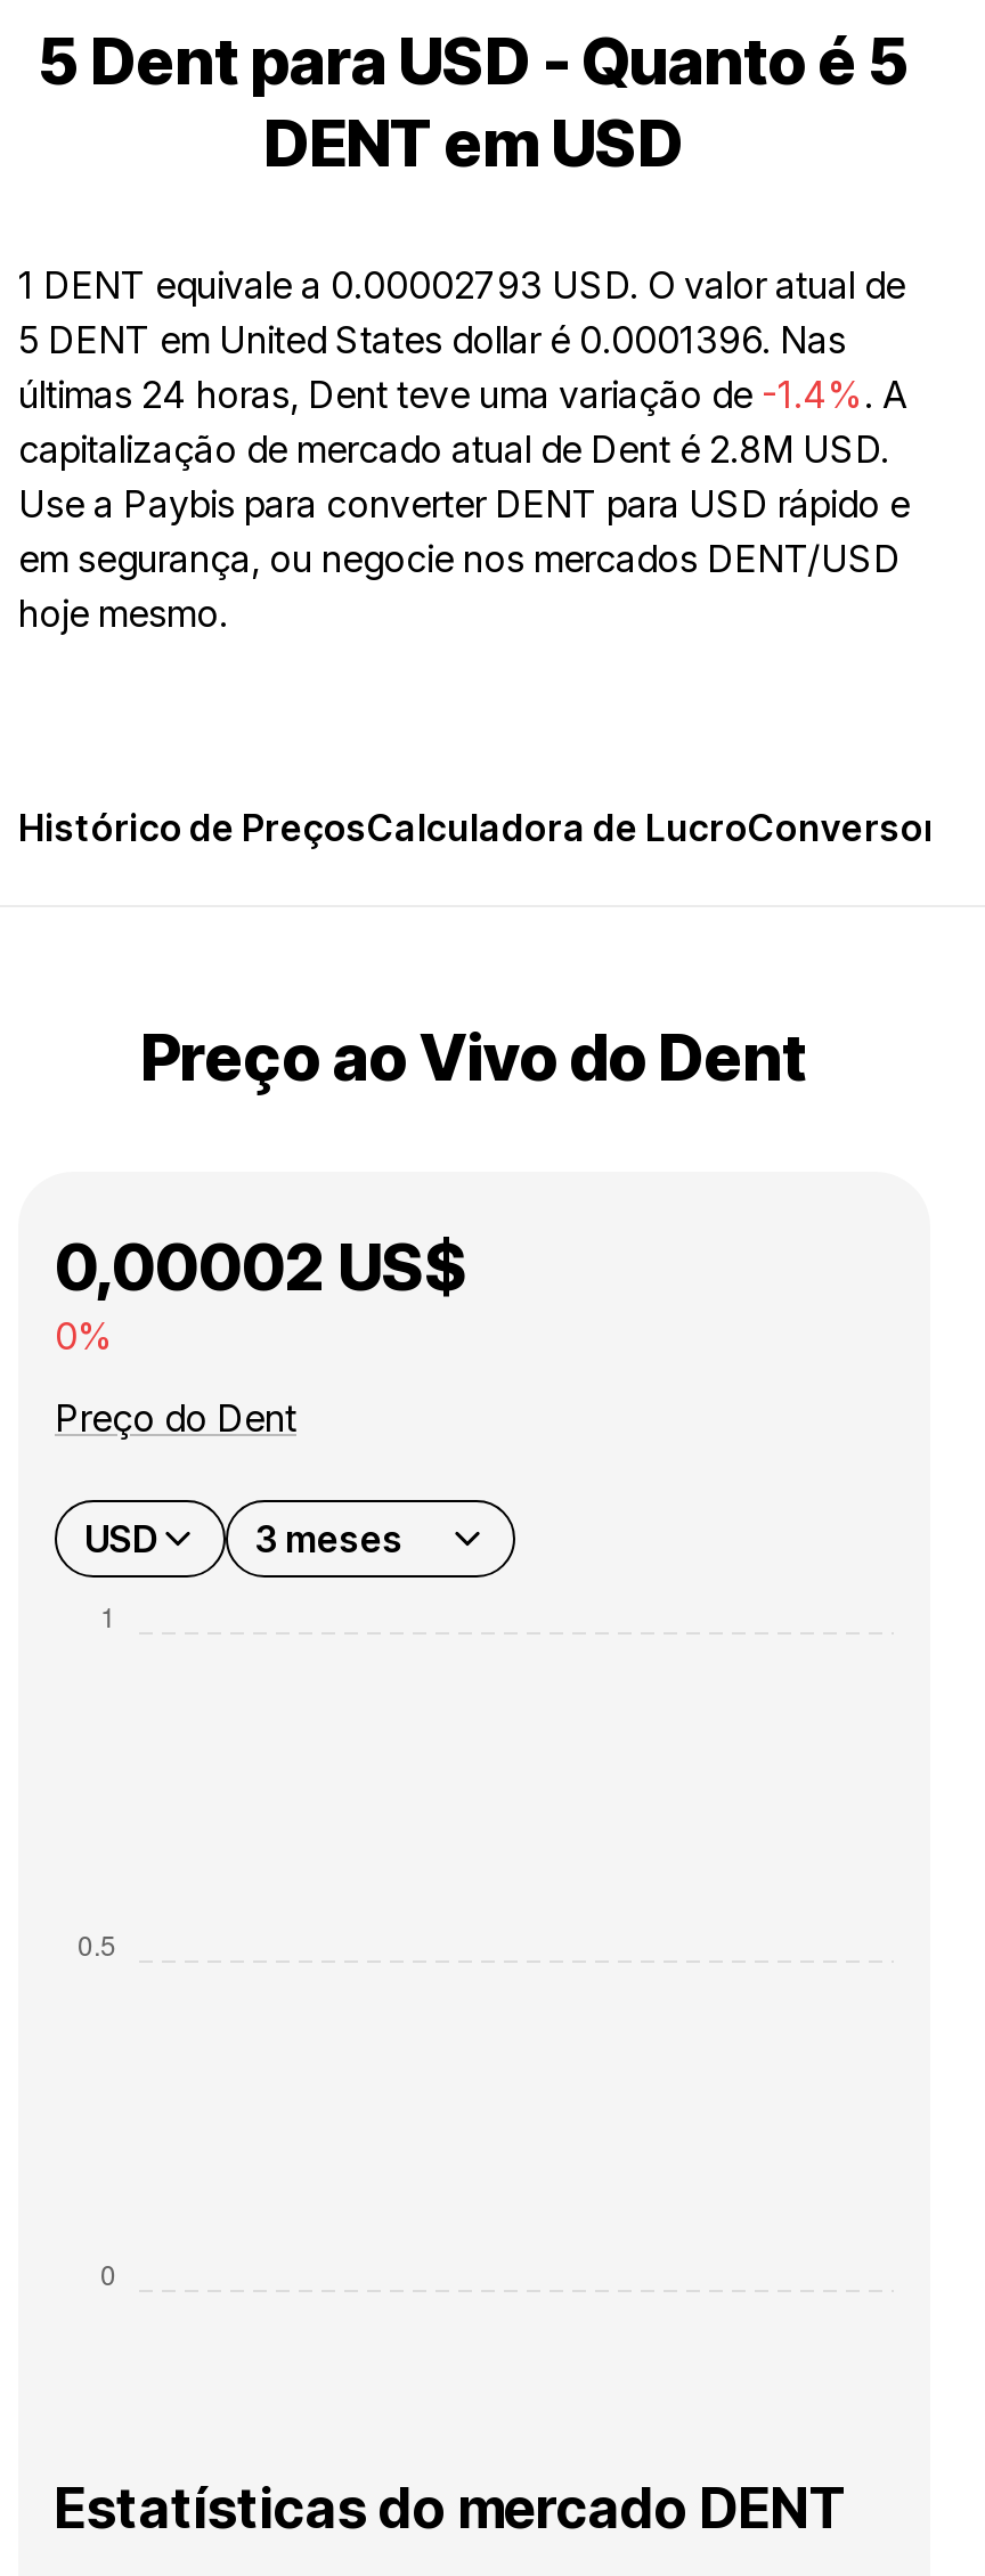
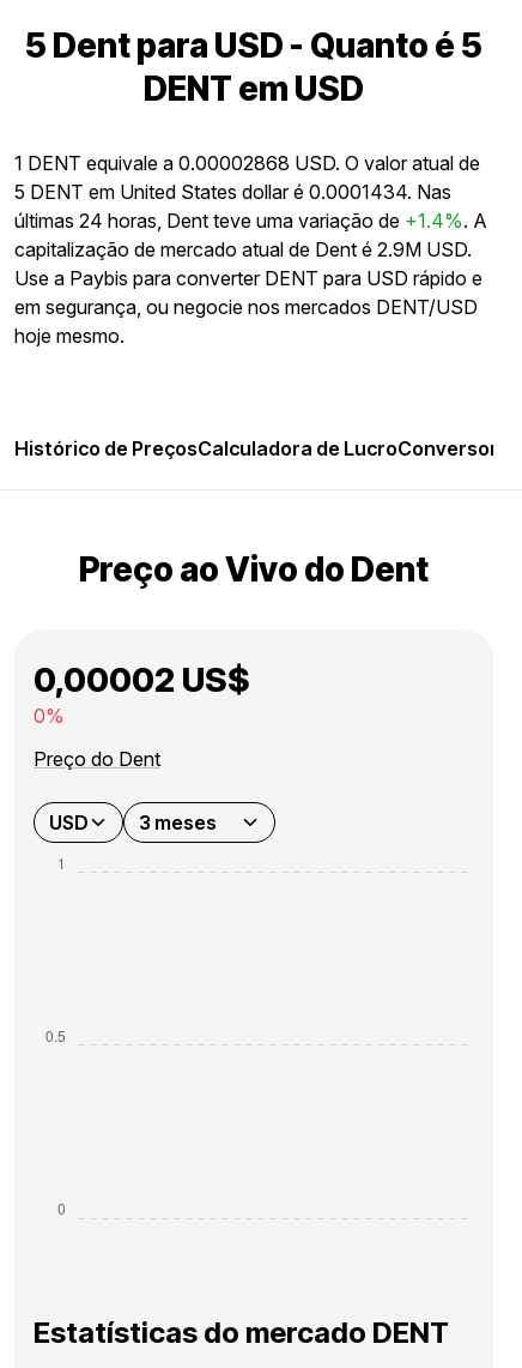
[18,262,905,308] 1 DENT equivale a 0.00002793 USD. O valor atual de -> [14,151,480,175] 1 DENT equivale a 0.00002868 USD. O valor atual de
[18,317,846,362] 5 DENT em United States dollar é 0.0001396. Nas -> [14,180,451,204] 5 DENT em United States dollar é 0.0001434. Nas
[18,372,910,417] últimas 24 horas, Dent teve uma variação de -1.4%. A -> [14,209,487,233] últimas 24 horas, Dent teve uma variação de +1.4%. A
[18,426,889,472] capitalização de mercado atual de Dent é 2.8M USD. -> [14,237,472,261] capitalização de mercado atual de Dent é 2.9M USD.

